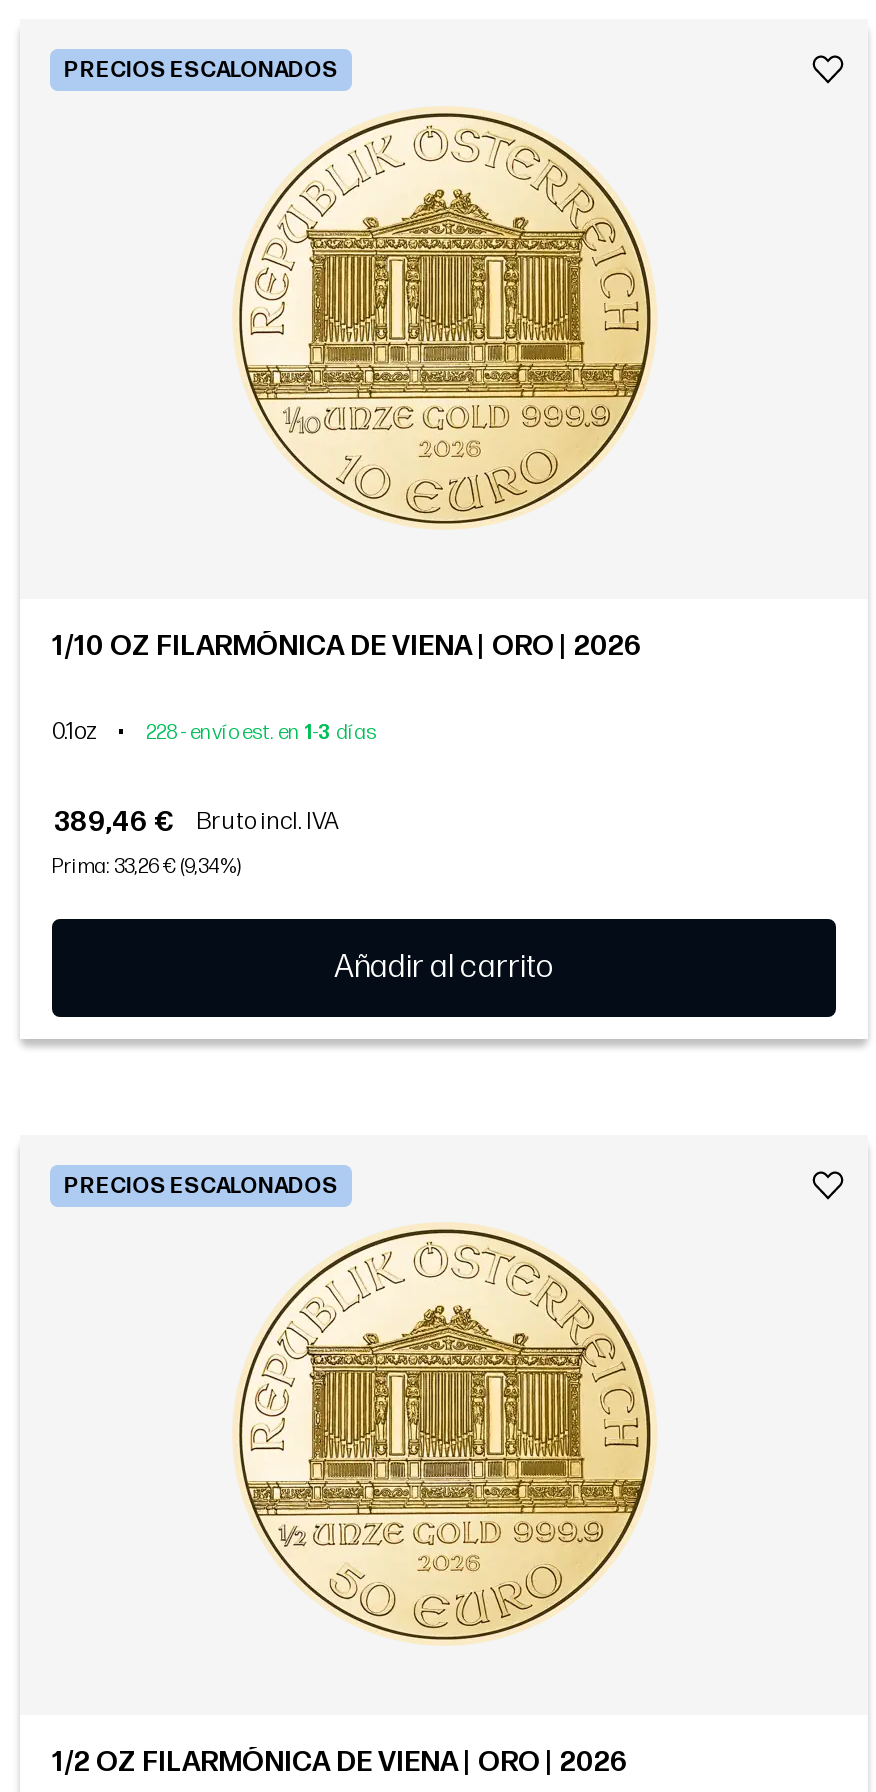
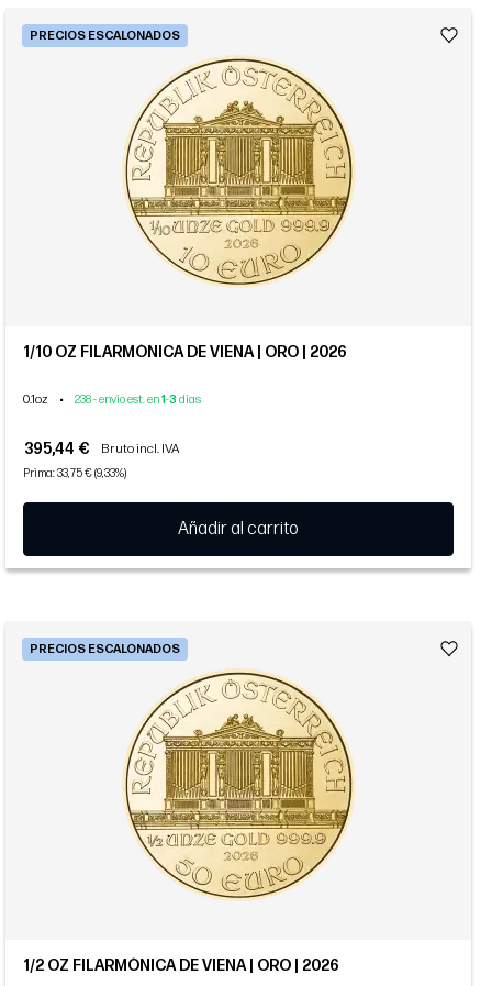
[146,722,376,746] 228 - envío est. en 1-3 días -> [75,394,201,407] 238 - envío est. en 1-3 días
[54,806,340,840] 389,46 € Bruto incl. IVA -> [24,440,180,459] 395,44 € Bruto incl. IVA
[52,856,240,880] Prima: 33,26 € (9,34%) -> [23,467,126,481] Prima: 33,75 € (9,33%)

